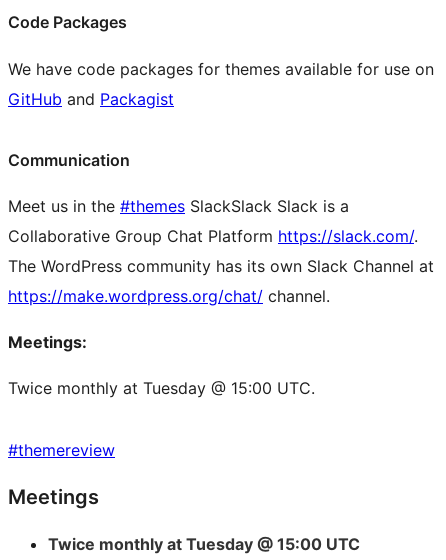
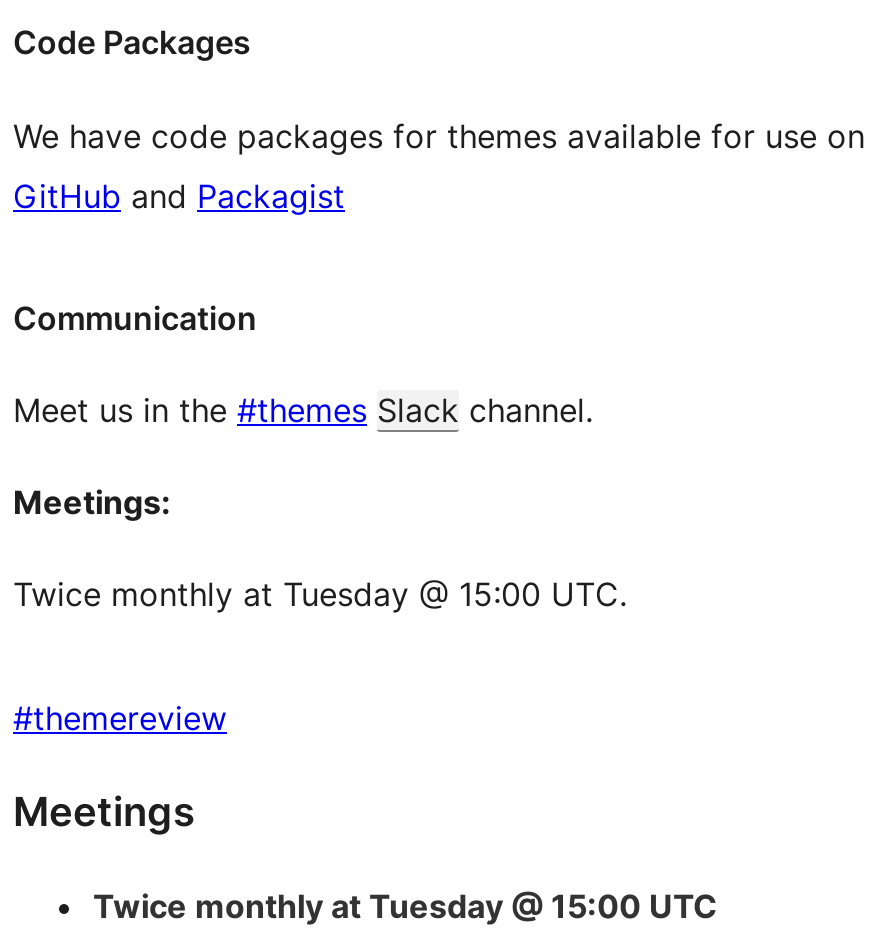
[8,196,434,306] Meet us in the #themes SlackSlack Slack is a | Collaborative Group Chat Platform https://slack.com/. | The WordPress community has its own Slack Channel at | https://make.wordpress.org/chat/ channel. -> [13,390,593,430] Meet us in the #themes Slack channel.

